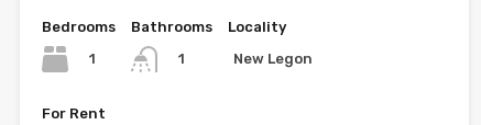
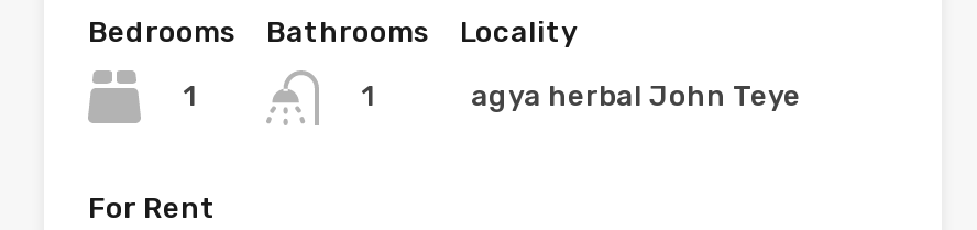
[233,50,313,66] New Legon -> [471,79,801,112] agya herbal John Teye

